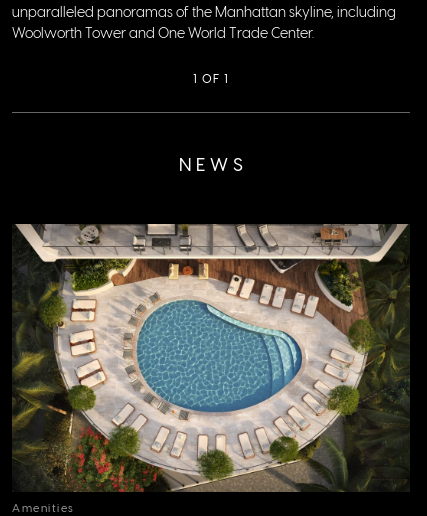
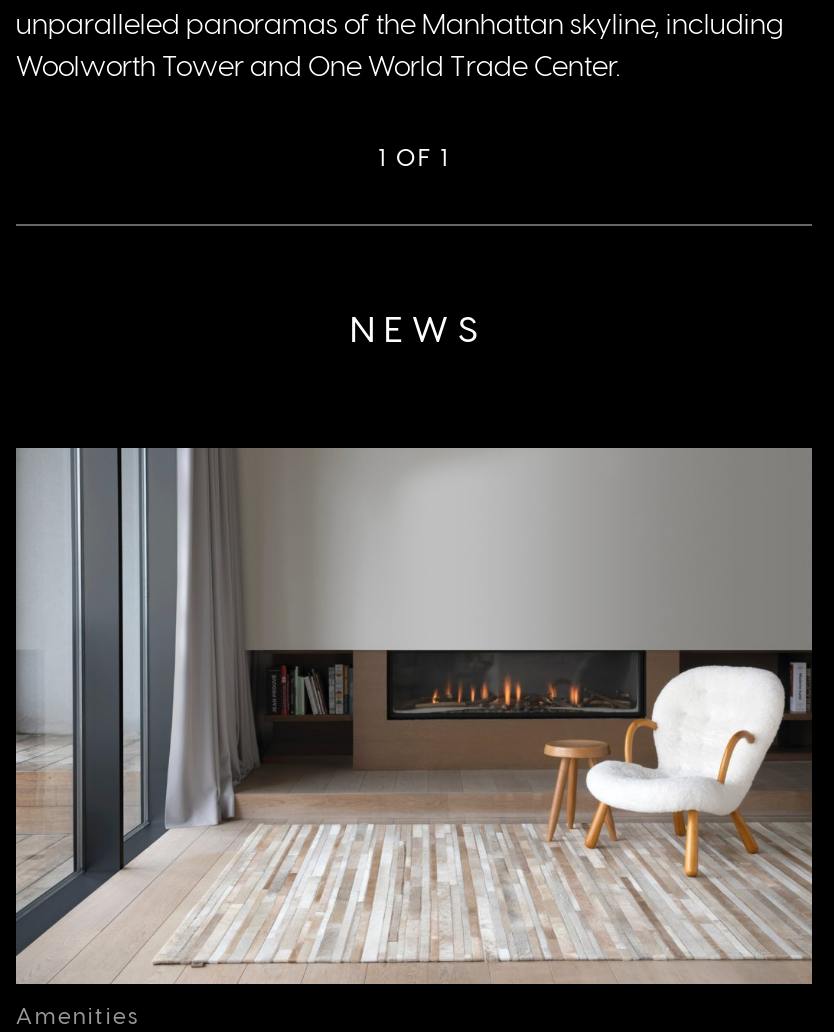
[12,224,410,493] [image] -> [14,446,814,986] [image]

